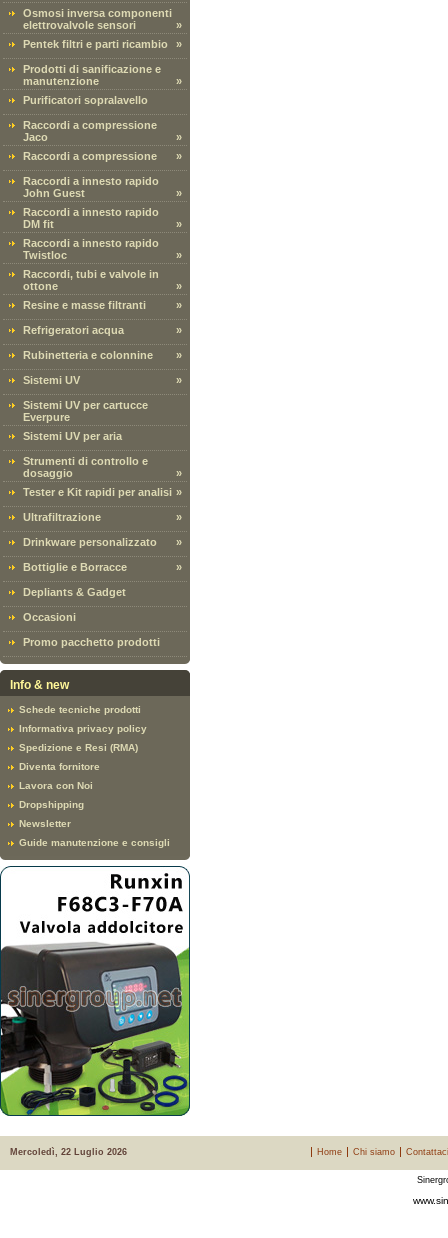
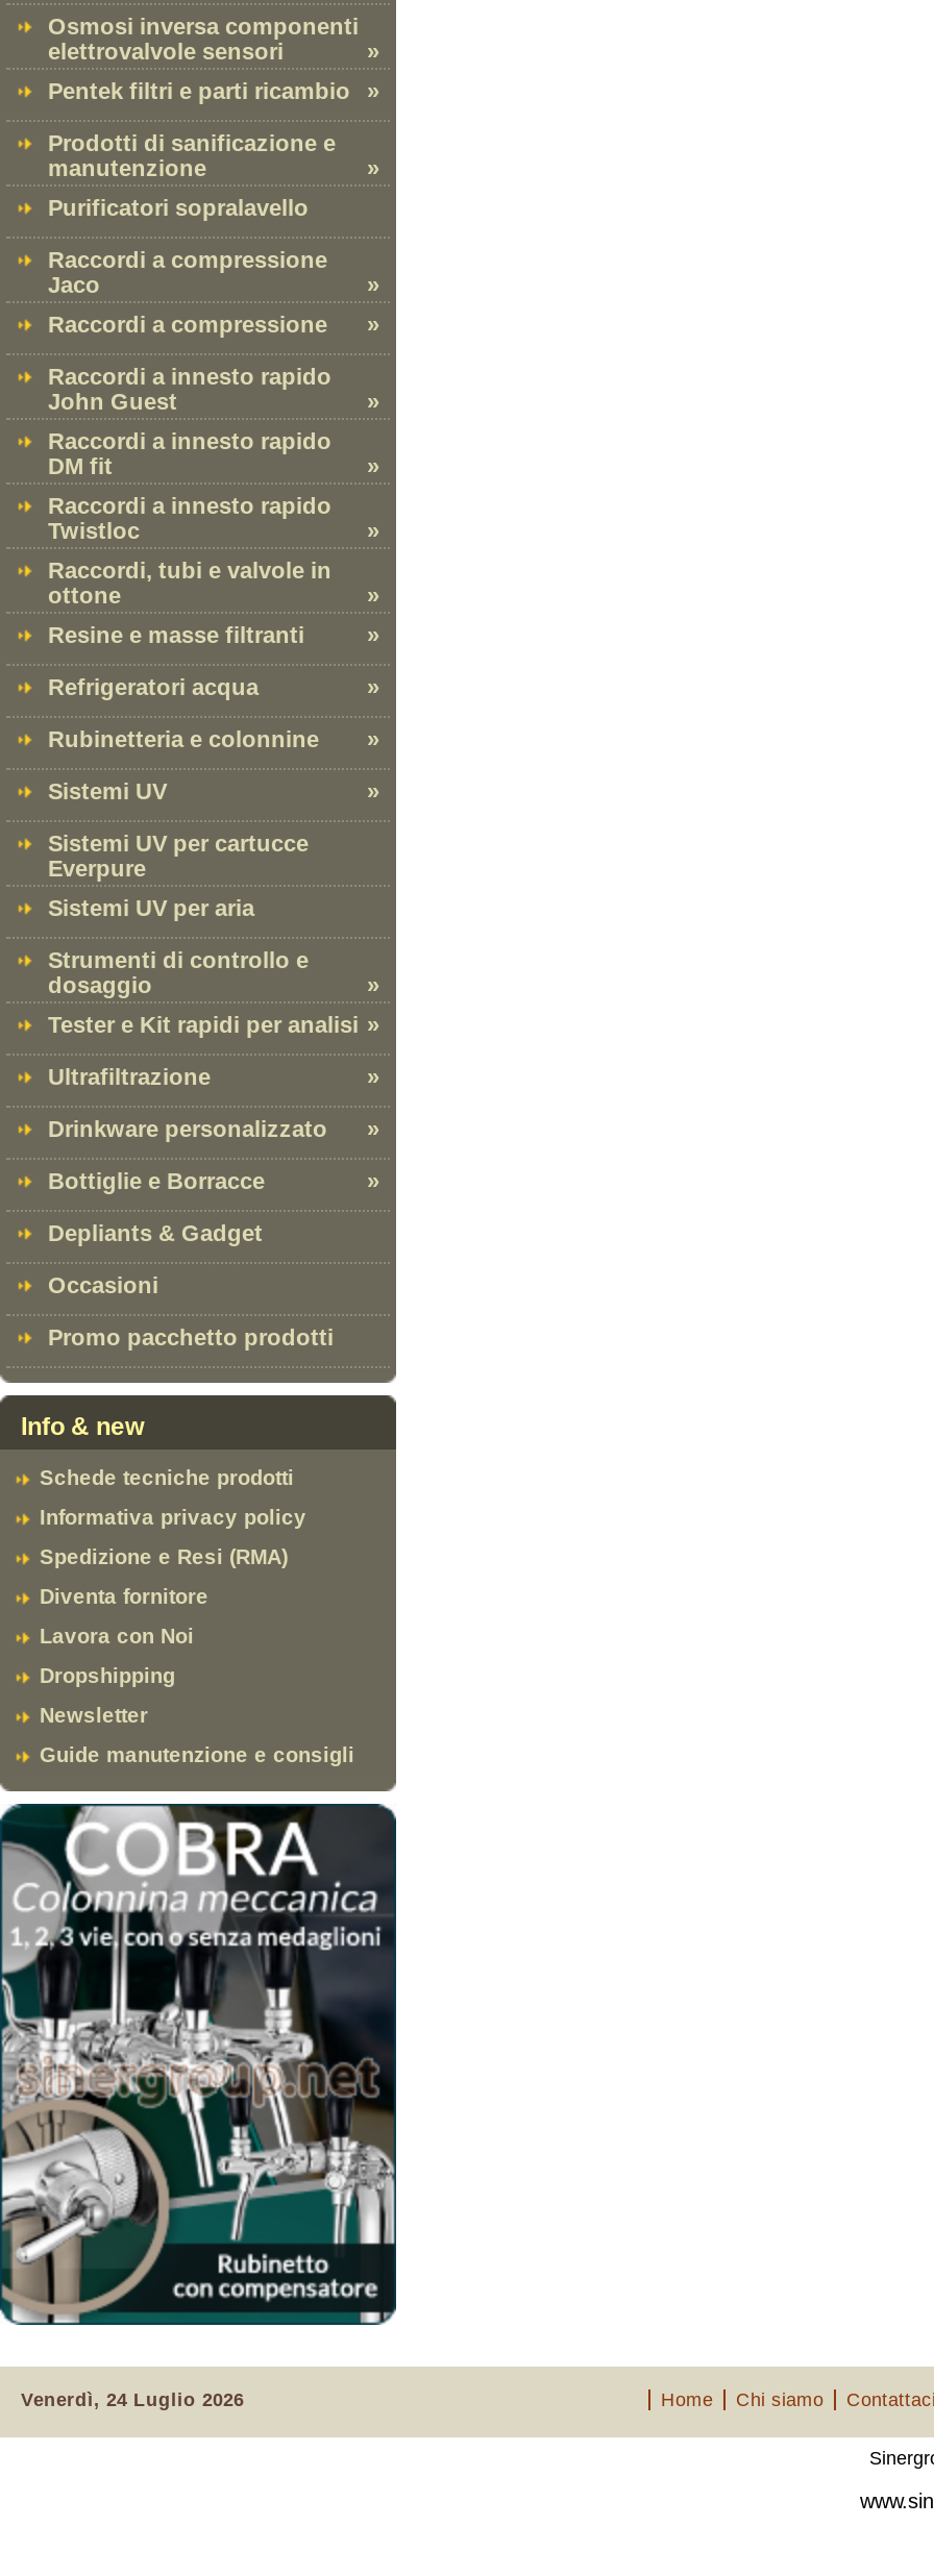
[3,866,190,1157] [image] | Mercoledì, 22 Luglio 2026 -> [6,1804,396,2410] [image] | Venerdì, 24 Luglio 2026

